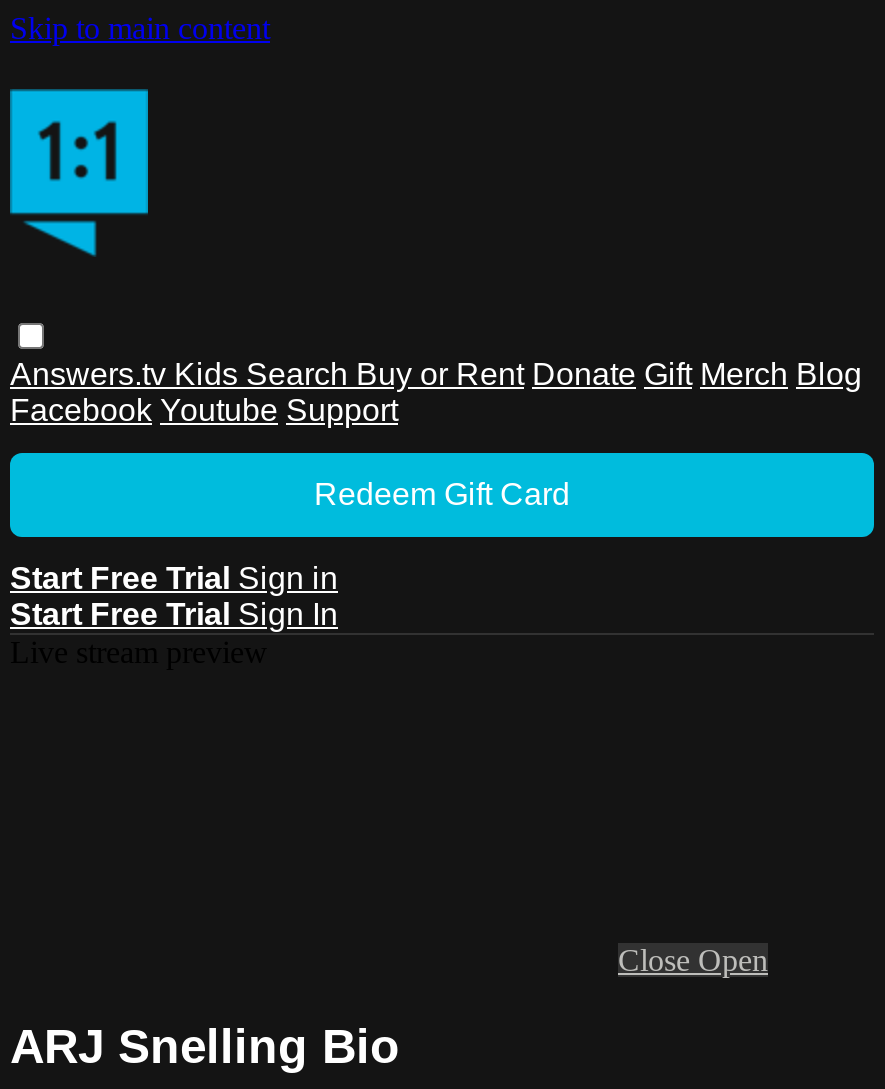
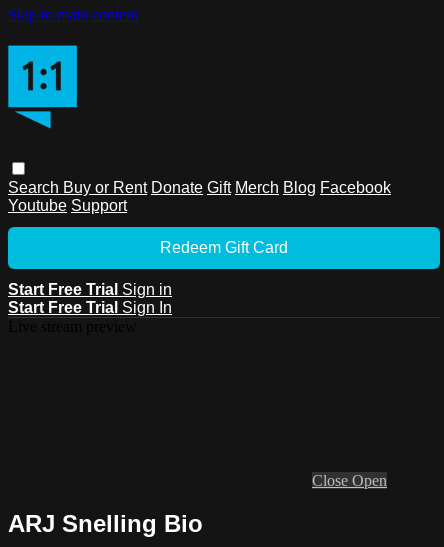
[10,357,862,427] Answers.tv Kids Search Buy or Rent Donate Gift Merch Blog | Facebook Youtube Support -> [8,179,391,214] Search Buy or Rent Donate Gift Merch Blog Facebook | Youtube Support

